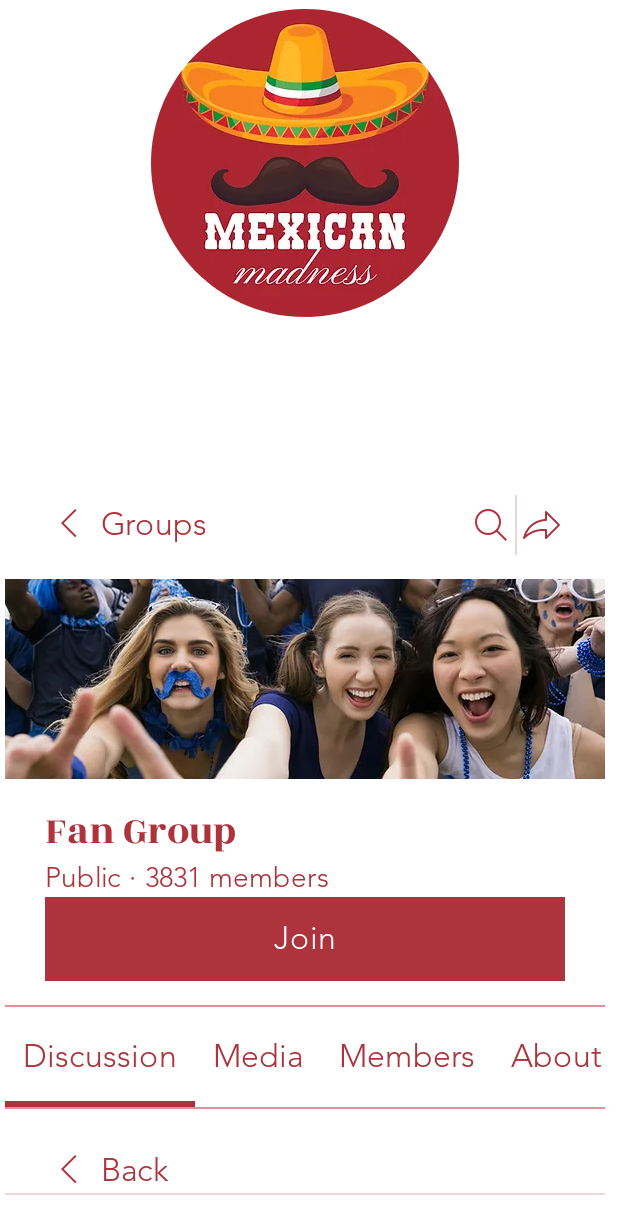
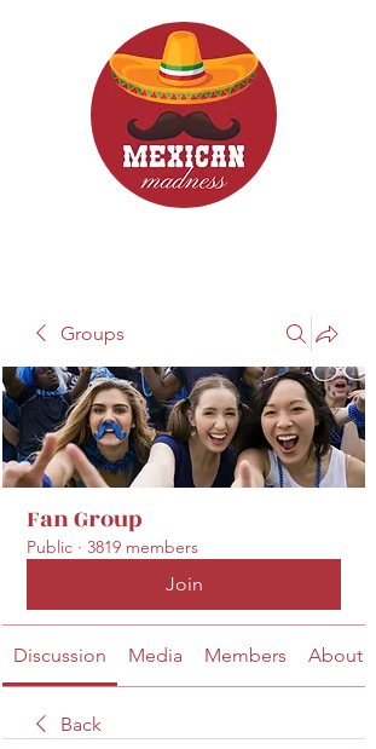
[45,859,329,895] Public · 3831 members -> [27,536,198,558] Public · 3819 members

